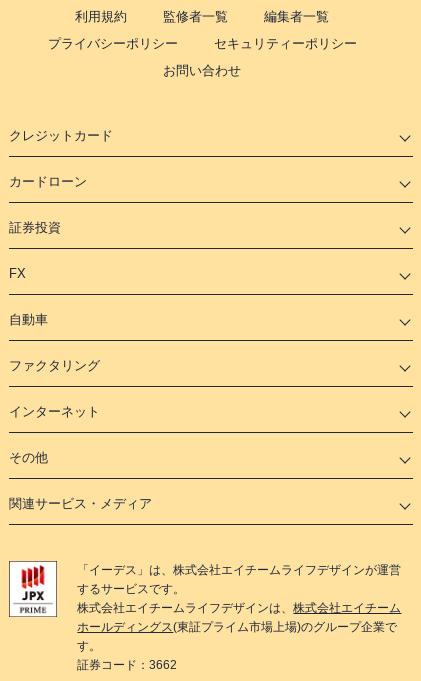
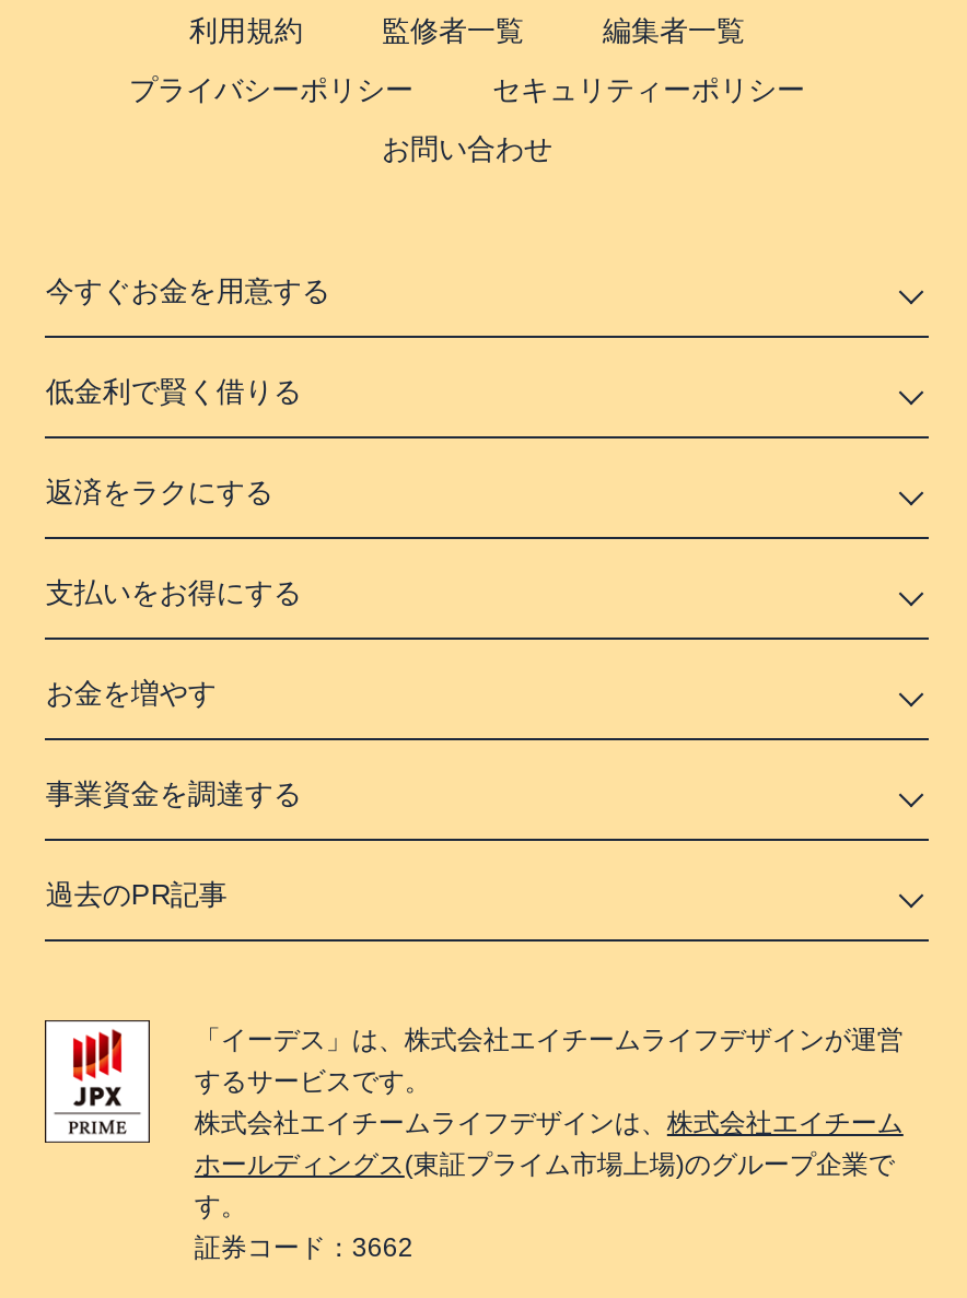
[9,128,152,511] クレジットカード | カードローン | 証券投資 | FX | 自動車 | ファクタリング | インターネット | その他 | 関連サービス・メディア -> [46,274,330,911] 今すぐお金を用意する | 低金利で賢く借りる | 返済をラクにする | 支払いをお得にする | お金を増やす | 事業資金を調達する | 過去のPR記事

